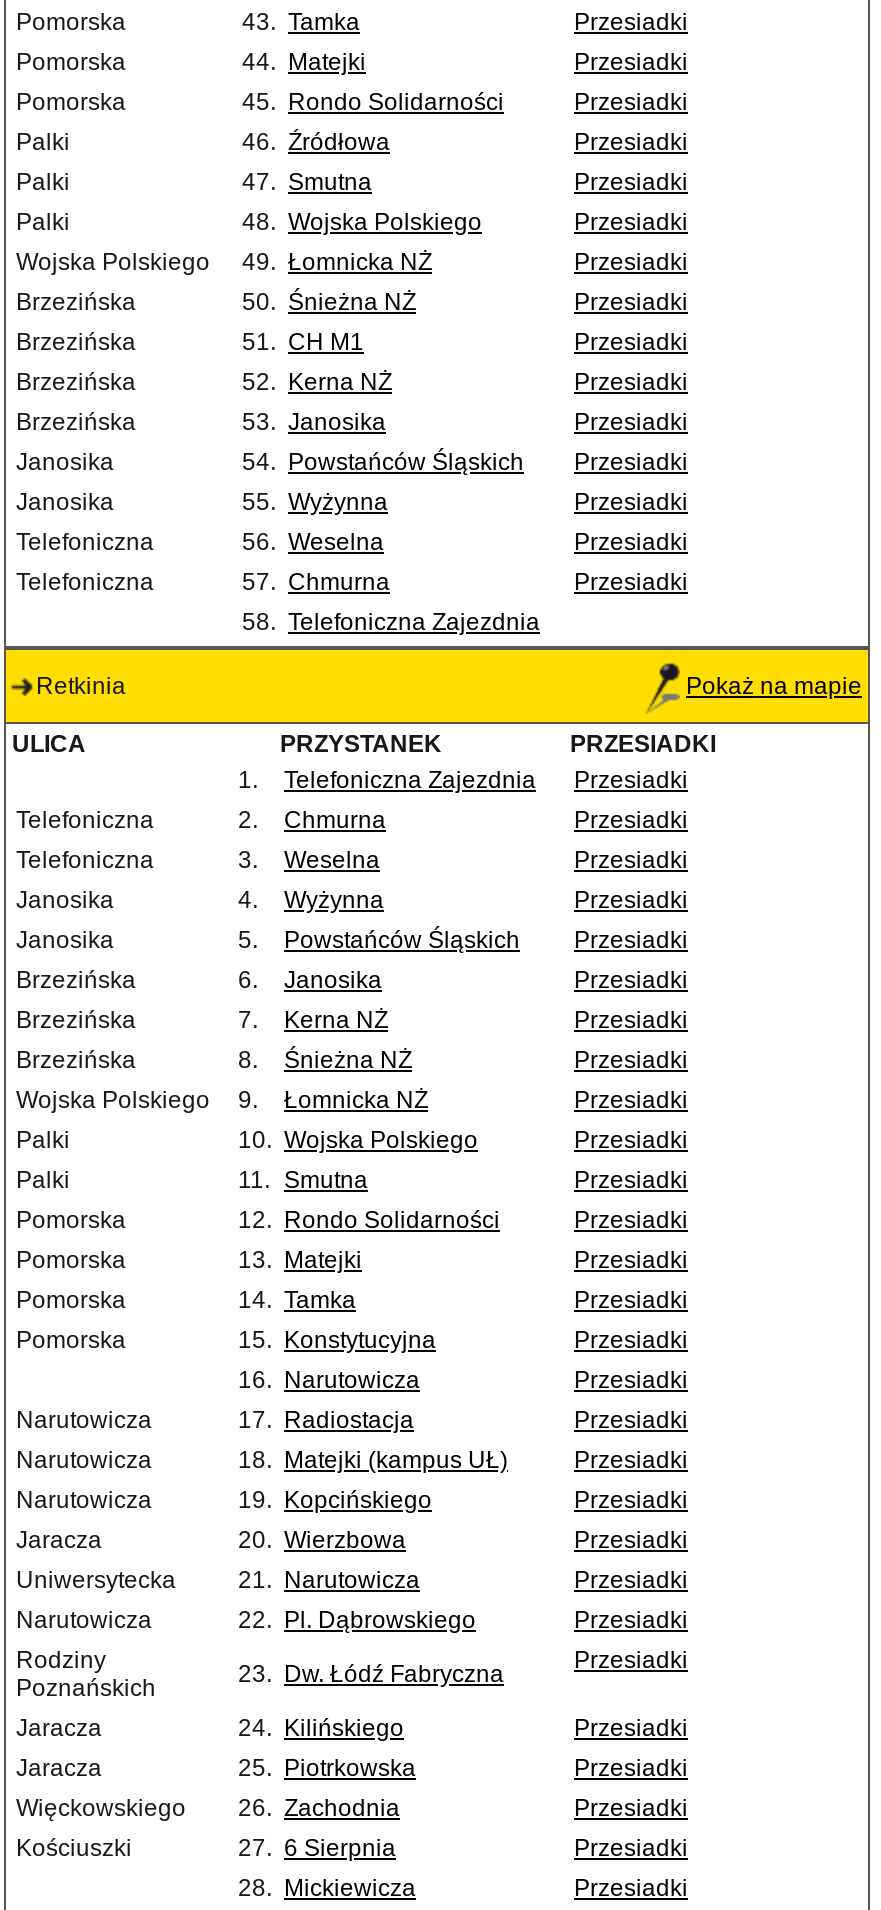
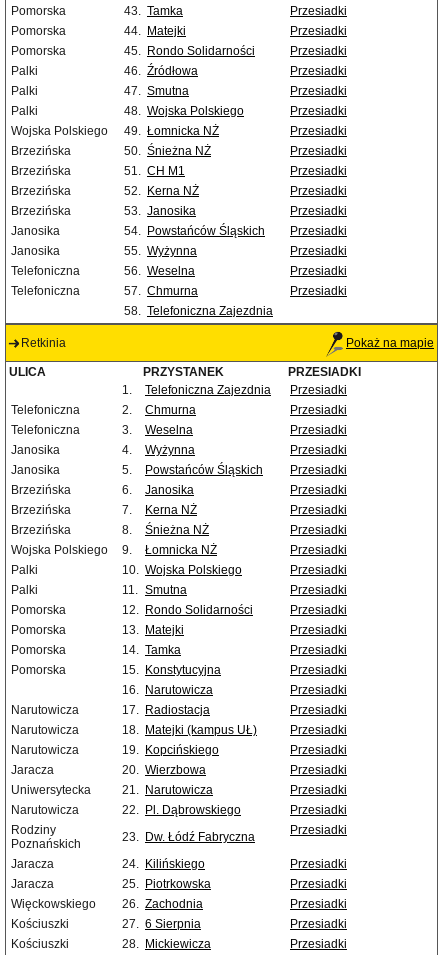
none -> [11,937,69,951] Kościuszki

